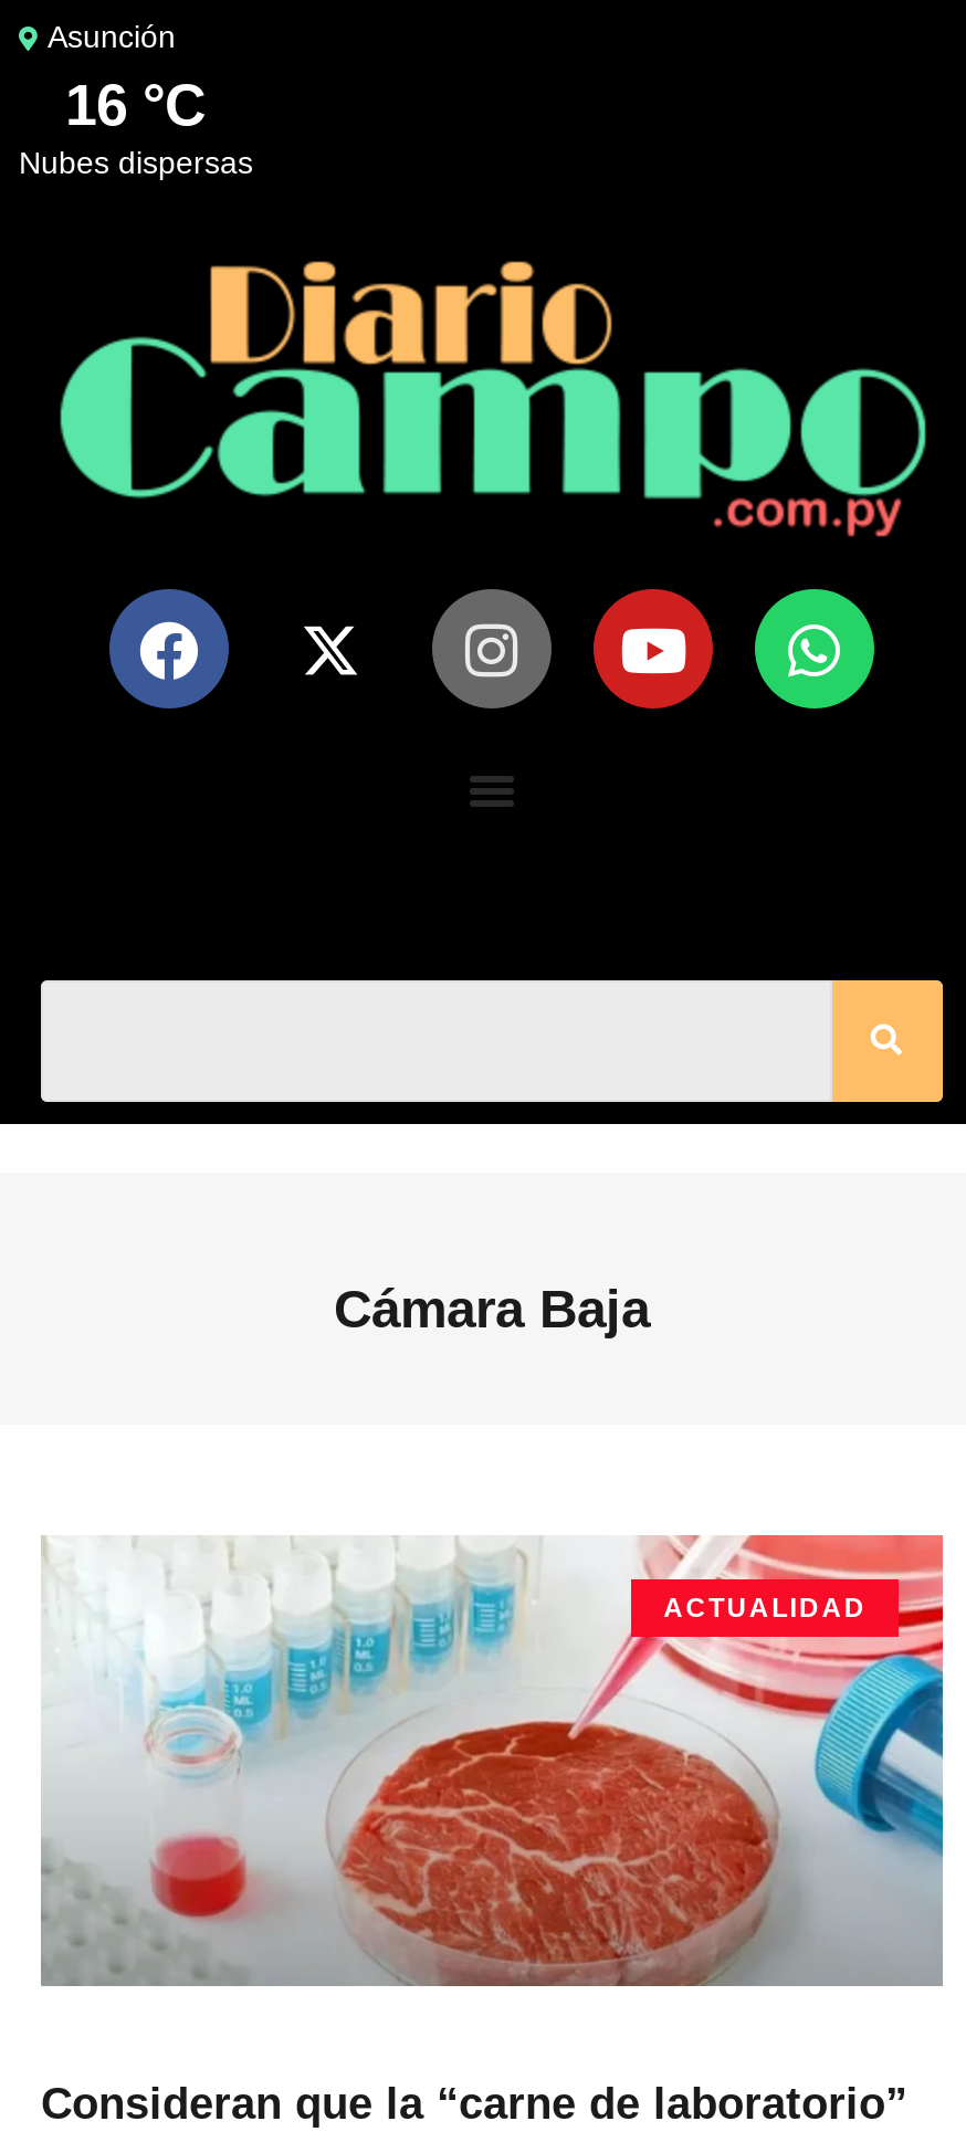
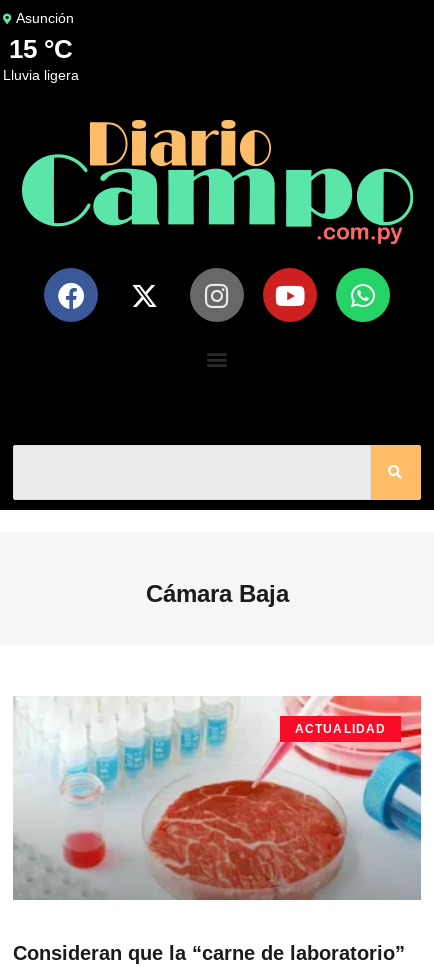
[41,72,253,180] 16 °C | nubes dispersas -> [9,34,79,83] 15 °C | lluvia ligera

